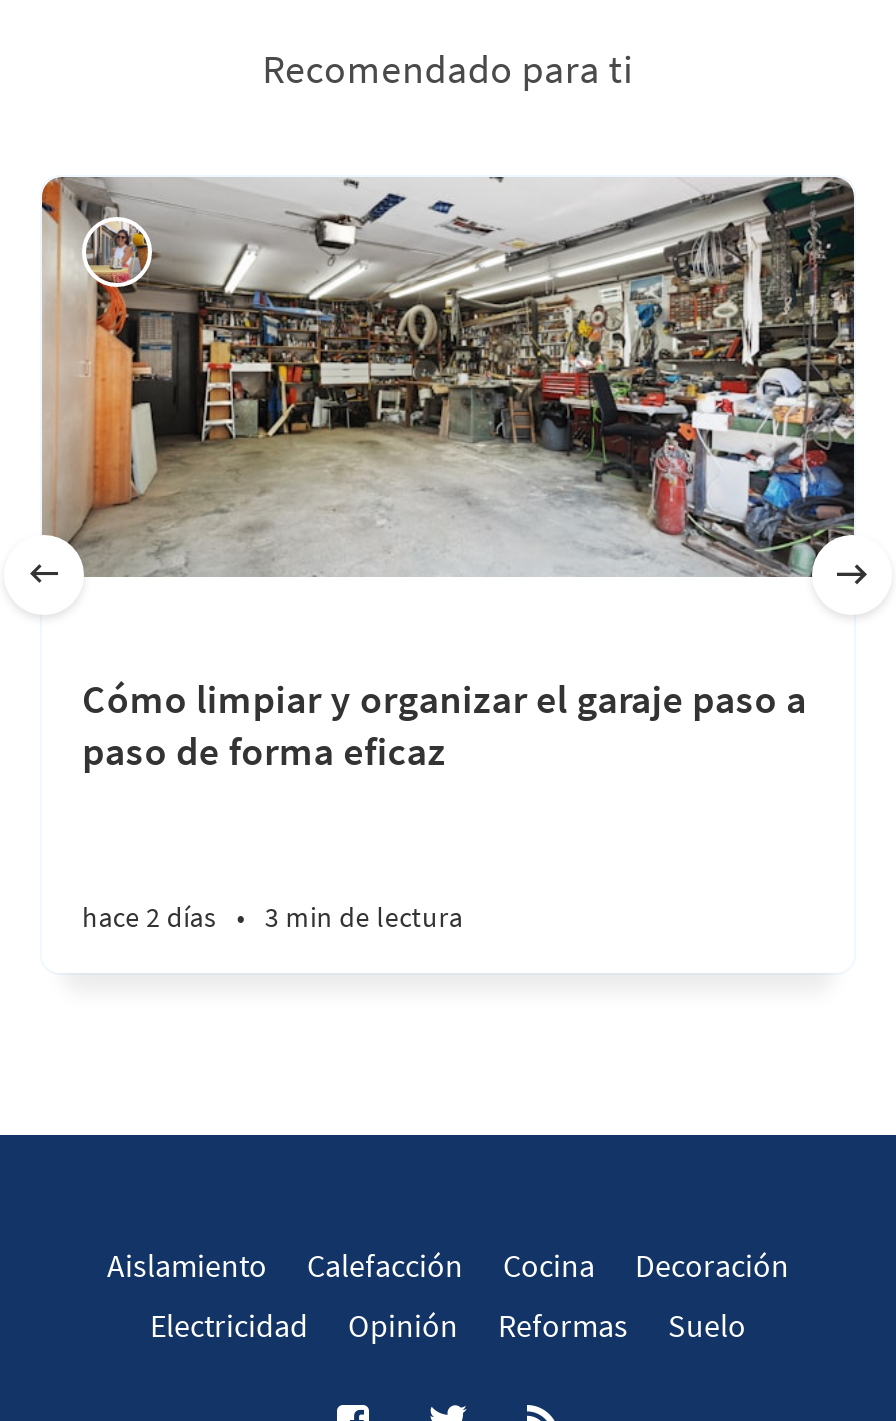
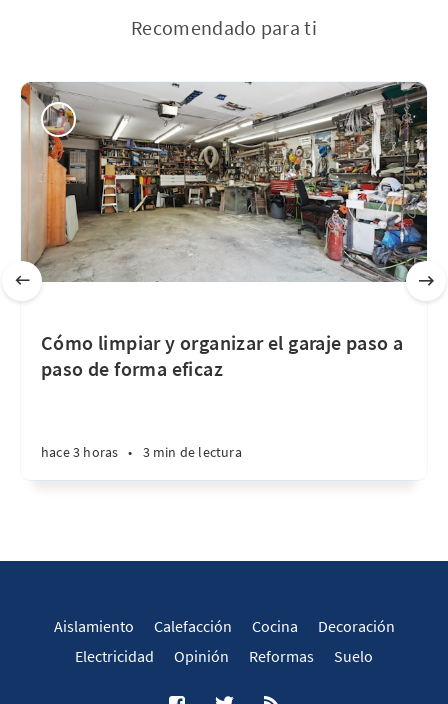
[82,899,463,935] hace 2 días • 3 min de lectura -> [41,443,242,461] hace 3 horas • 3 min de lectura

